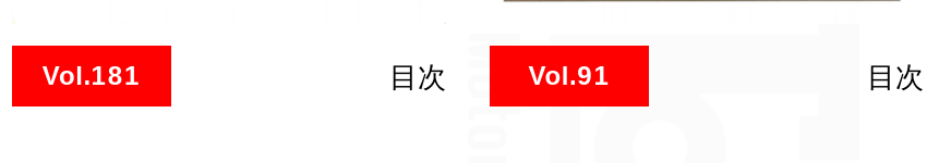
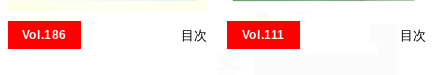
[42,60,141,91] Vol.181 -> [22,28,67,42] Vol.186
[528,60,610,91] Vol.91 -> [242,28,285,42] Vol.111

